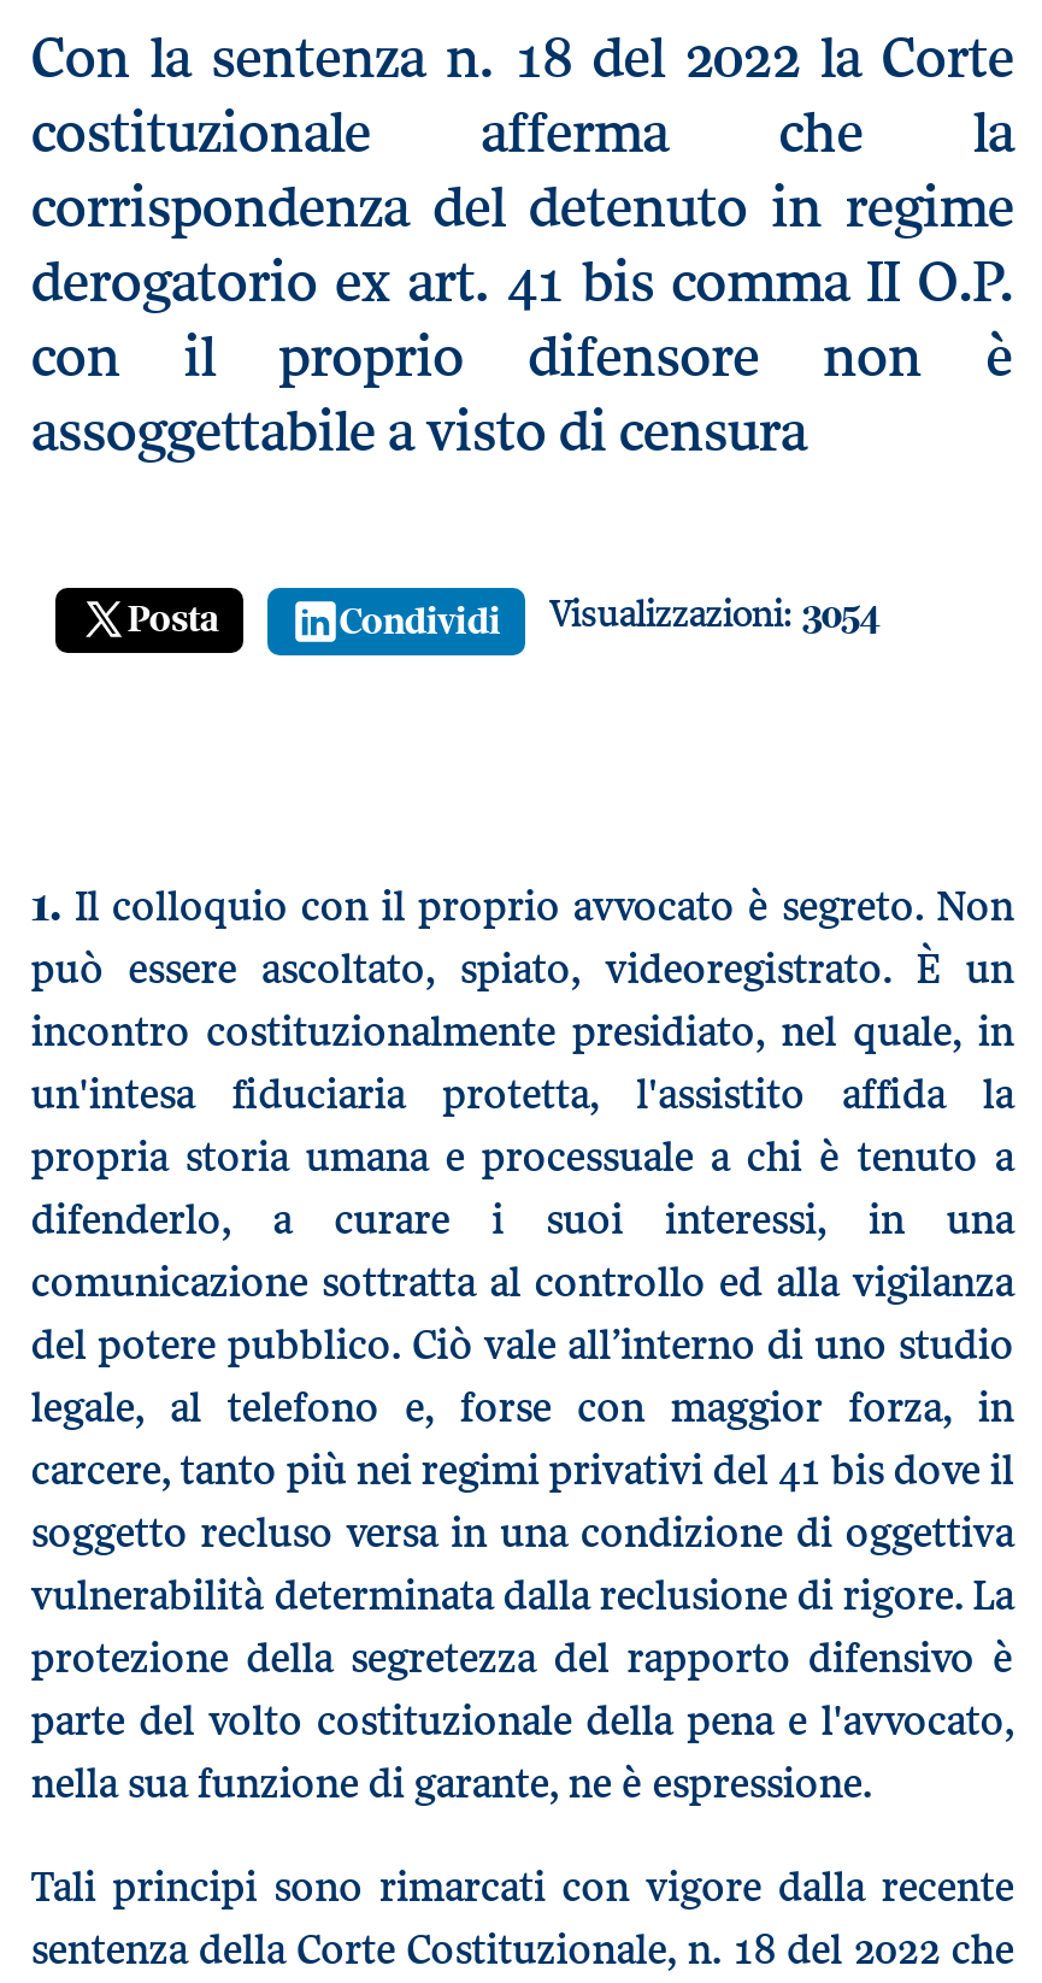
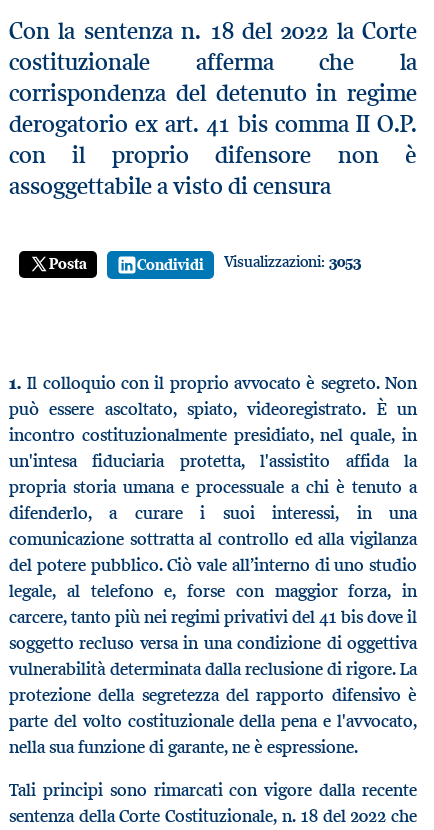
[549,589,879,637] Visualizzazioni: 3054 -> [224,251,361,271] Visualizzazioni: 3053

